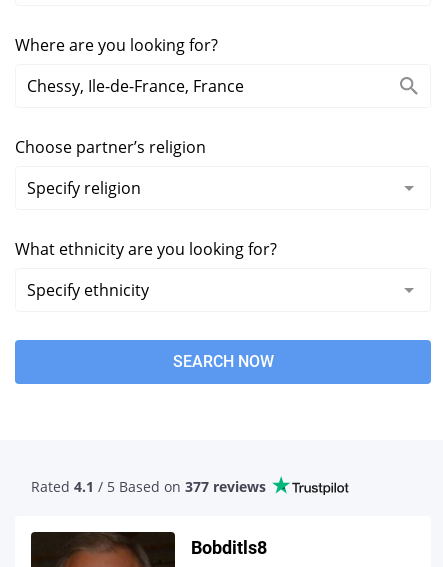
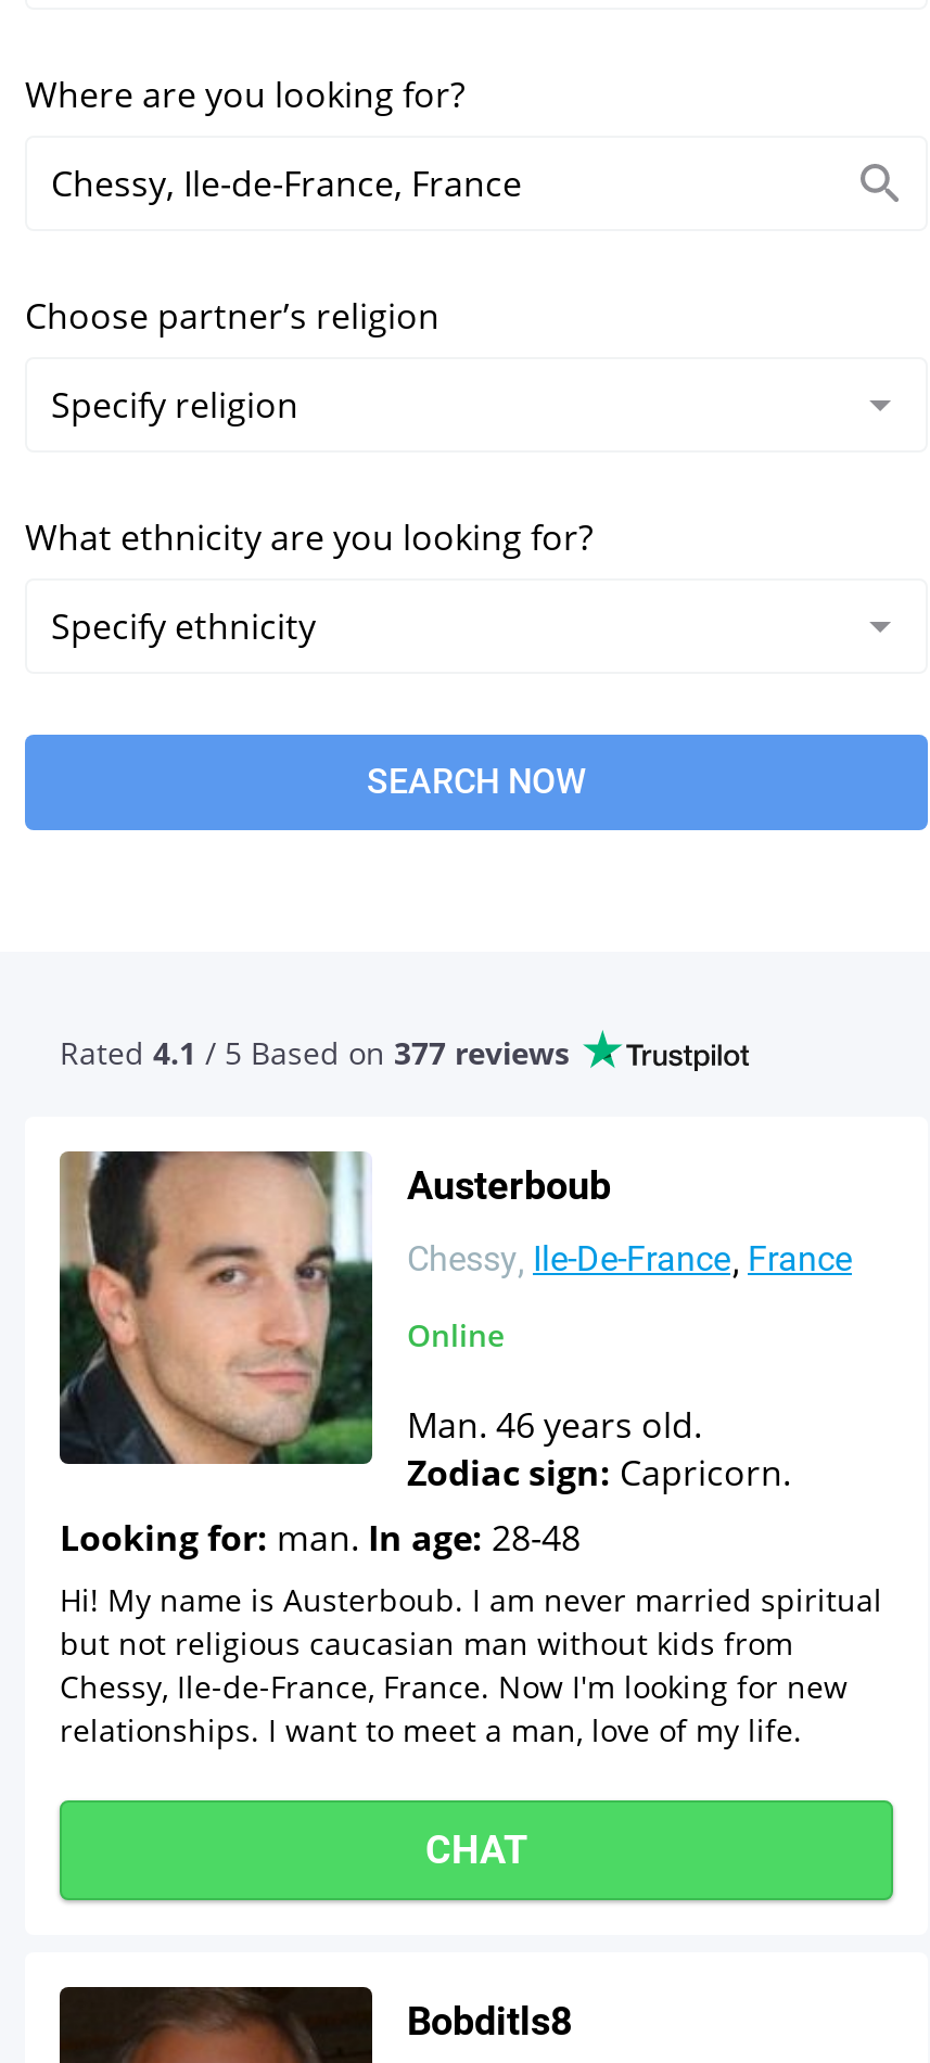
none -> [60,1149,882,1872] [image] | Austerboub | Chessy Ile-De-France France | Online | Man. 46 years old. | Zodiac sign: Capricorn. | Looking for: man. In age: 28-48 | Hi! My name is Austerboub. I am never married spiritual | but not religious caucasian man without kids from | Chessy, Ile-de-France, France. Now I'm looking for new | relationships. I want to meet a man, love of my life. | CHAT

